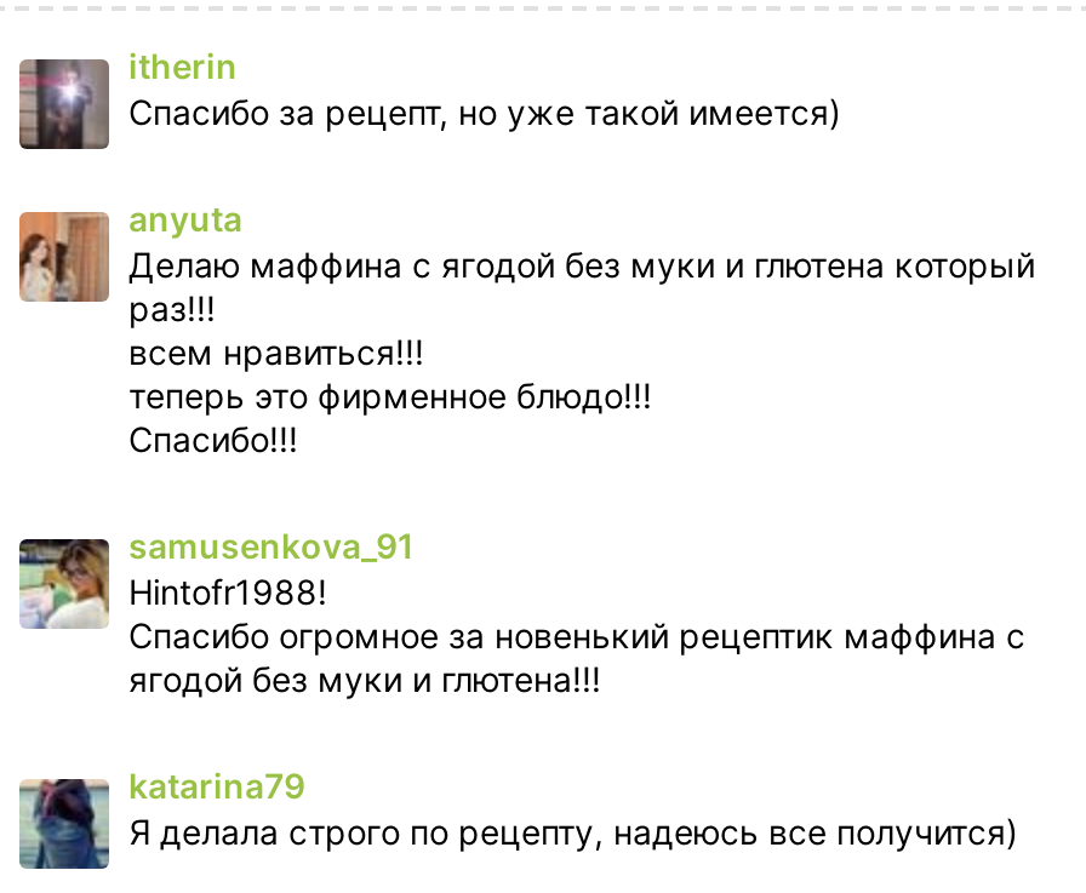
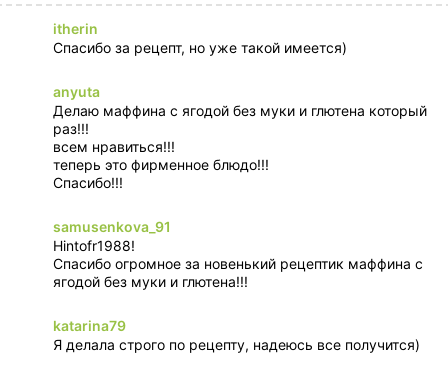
[17,57,112,151] [image] -> none
[17,210,112,304] [image] -> none
[17,537,112,631] [image] -> none
[17,777,112,871] [image] -> none

